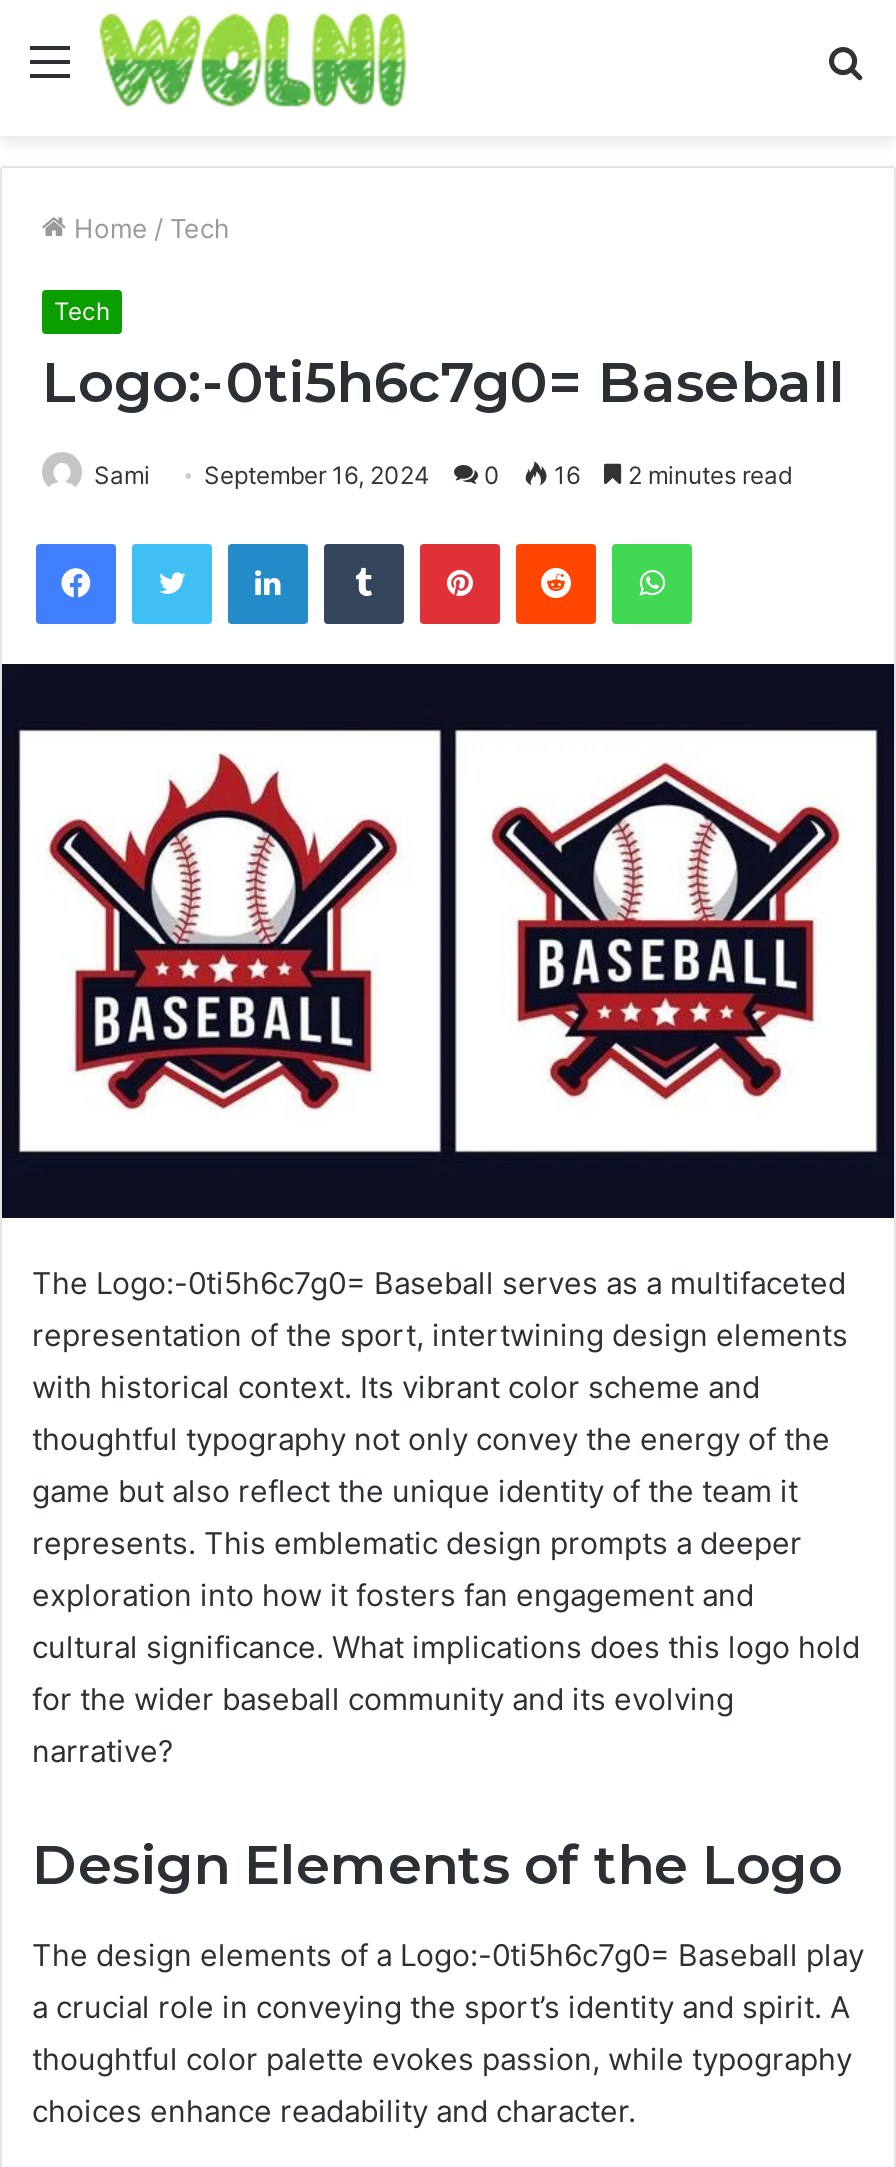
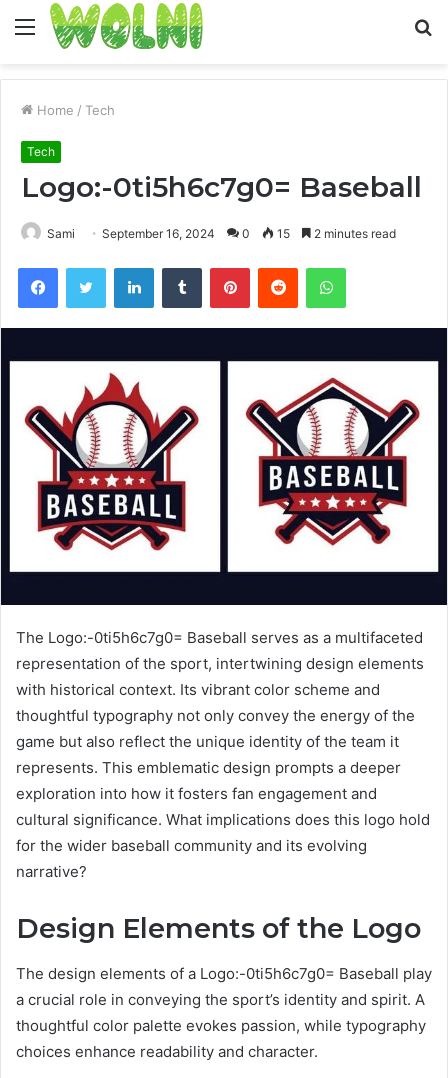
[94,460,792,490] Sami September 16, 2024 0 16 2 minutes read -> [47,226,396,241] Sami September 16, 2024 0 15 2 minutes read

